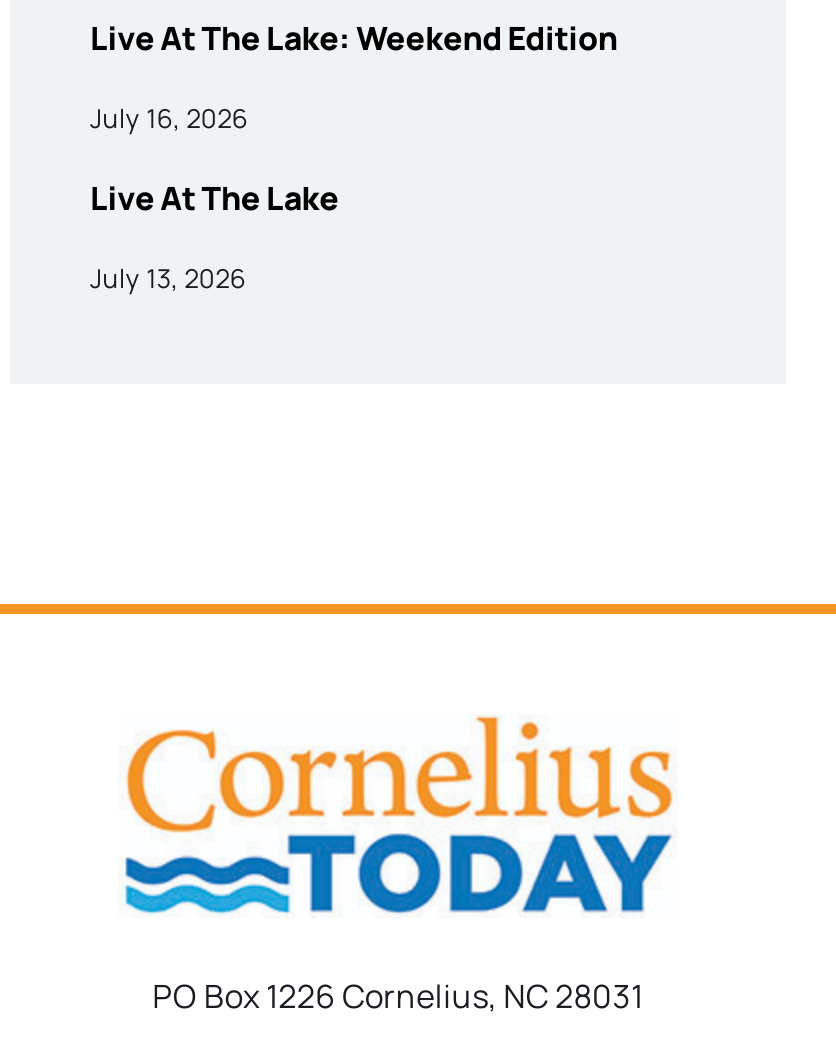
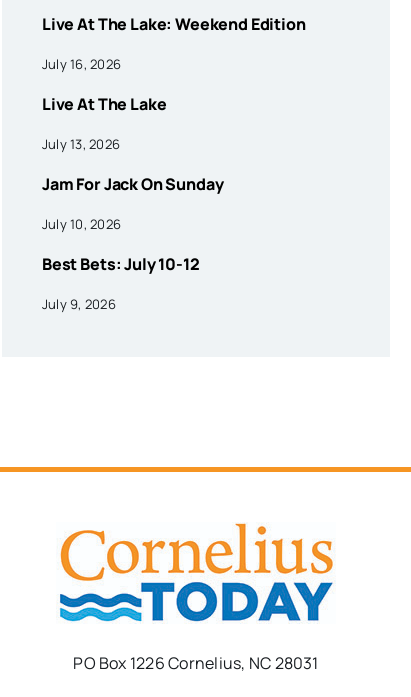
none -> [42,173,223,313] Jam For Jack On Sunday | July 10, 2026 | Best Bets: July 10-12 | July 9, 2026

